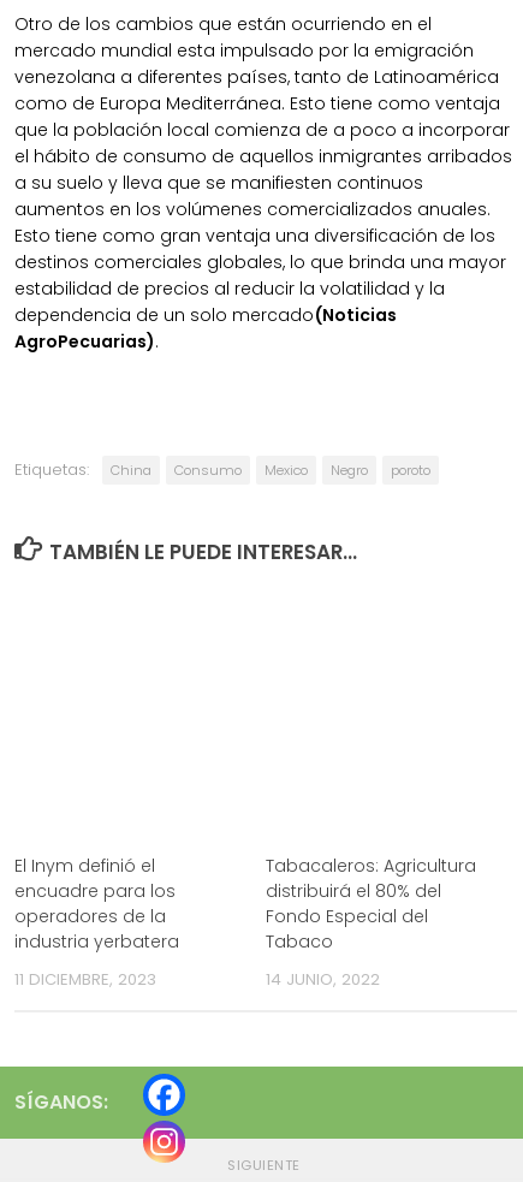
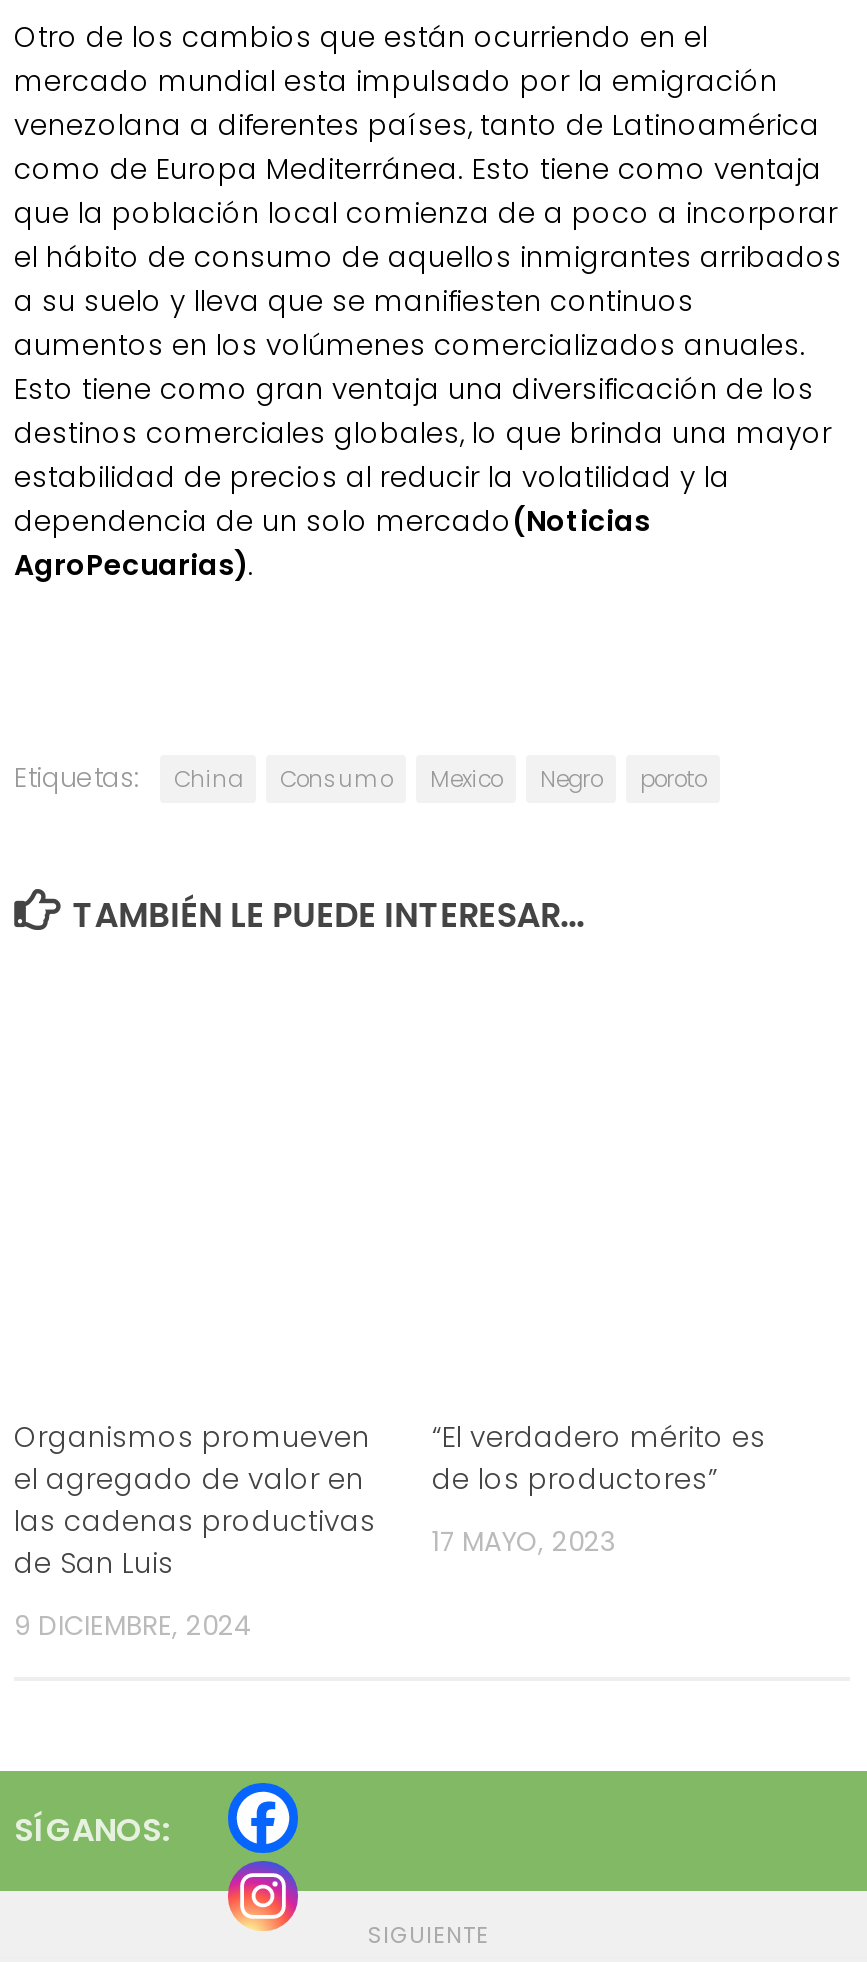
[14,854,179,954] El Inym definió el | encuadre para los | operadores de la | industria yerbatera -> [14,1418,376,1584] Organismos promueven | el agregado de valor en | las cadenas productivas | de San Luis
[266,854,476,954] Tabacaleros: Agricultura | distribuirá el 80% del | Fondo Especial del | Tabaco -> [432,1418,766,1500] “El verdadero mérito es | de los productores”
[14,968,156,991] 11 DICIEMBRE, 2023 -> [14,1608,252,1646] 9 DICIEMBRE, 2024
[266,968,380,991] 14 JUNIO, 2022 -> [432,1524,616,1562] 17 MAYO, 2023

